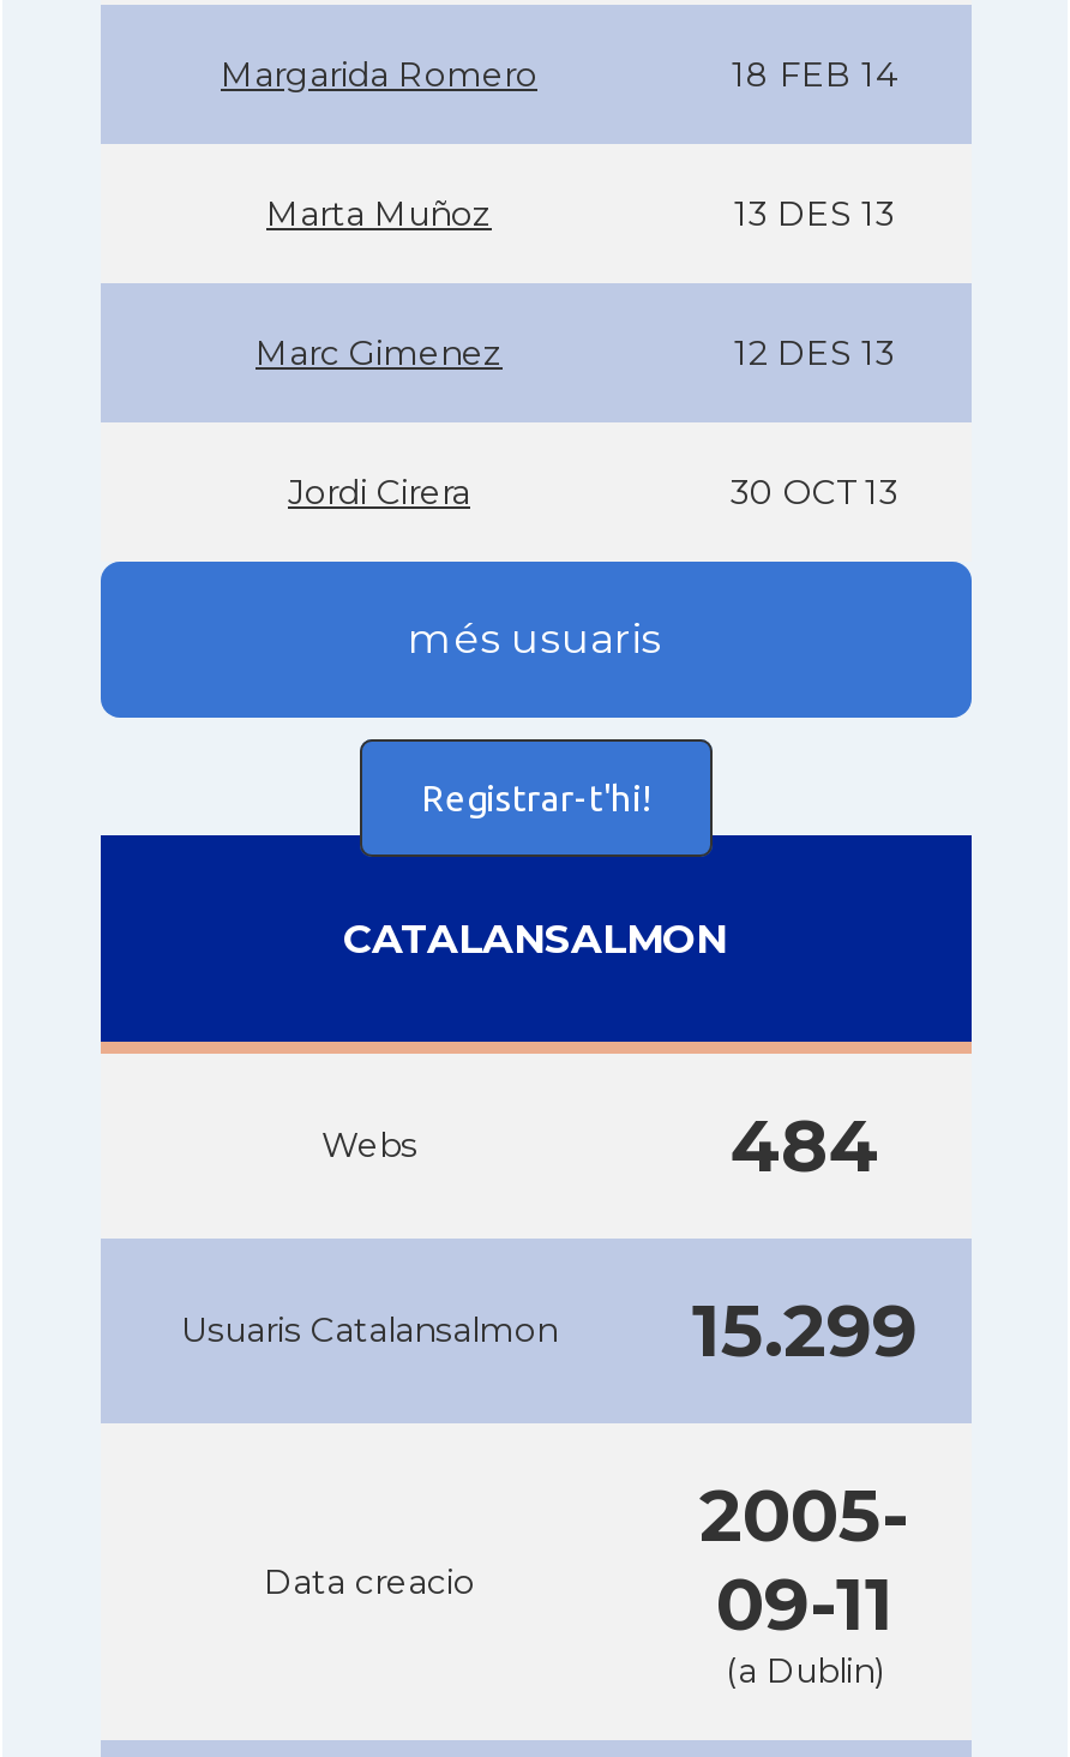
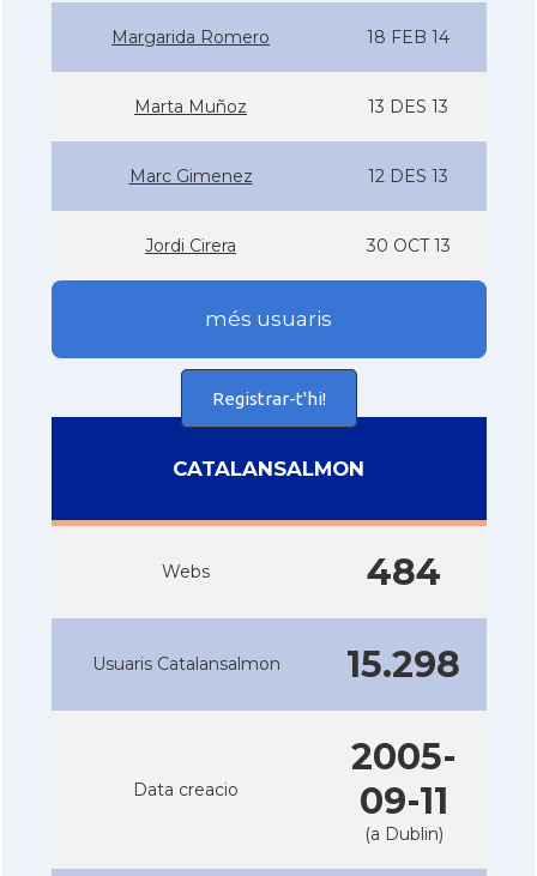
[692,1286,918,1375] 15.299 -> [346,642,460,686] 15.298

